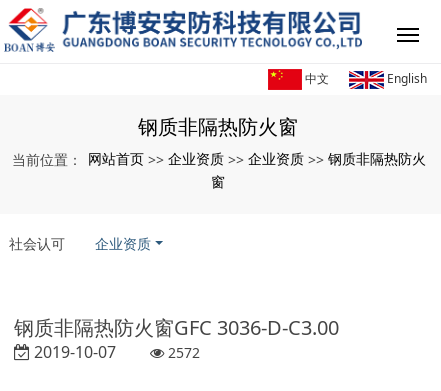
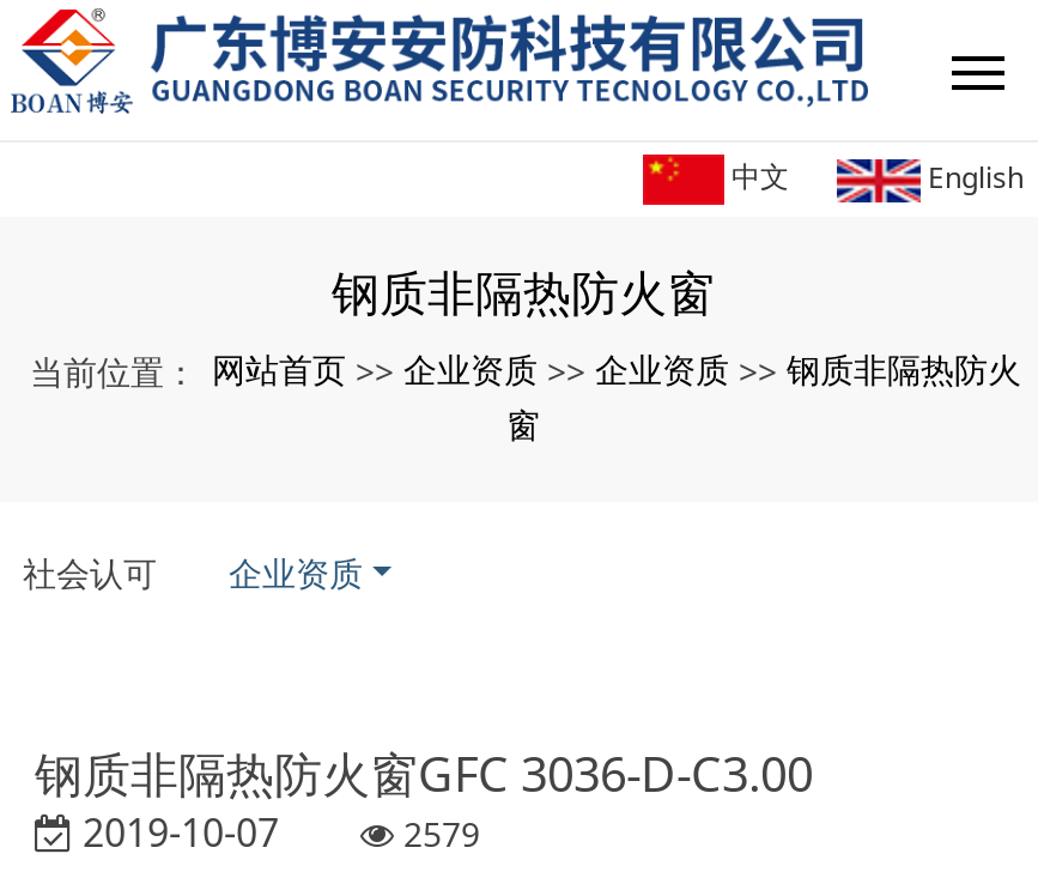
[164,343,200,362] 2572 -> [394,811,480,857] 2579

